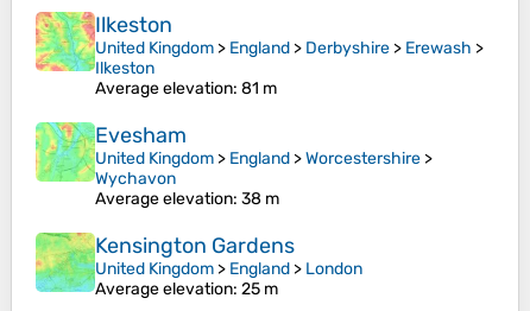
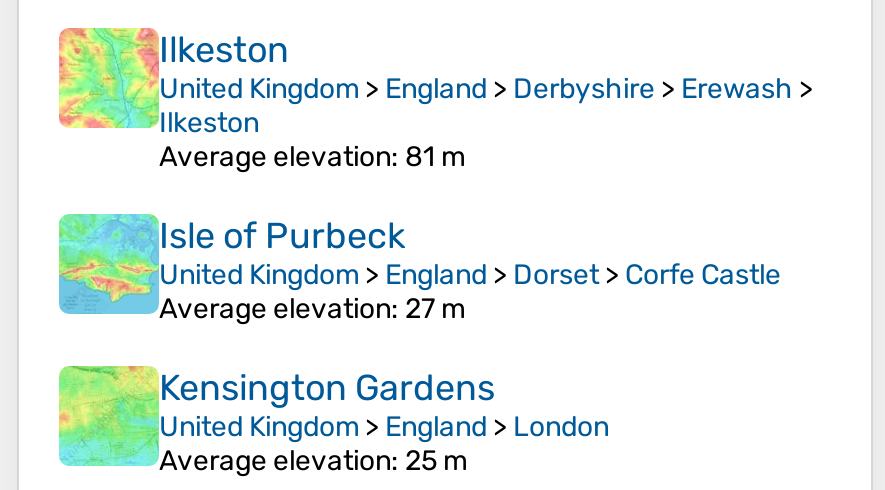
[34,121,433,209] [image] | Evesham | United Kingdom > England > Worcestershire > | Wychavon | Average elevation: 38 m -> [57,212,781,326] [image] | Isle of Purbeck | United Kingdom > England > Dorset > Corfe Castle | Average elevation: 27 m

